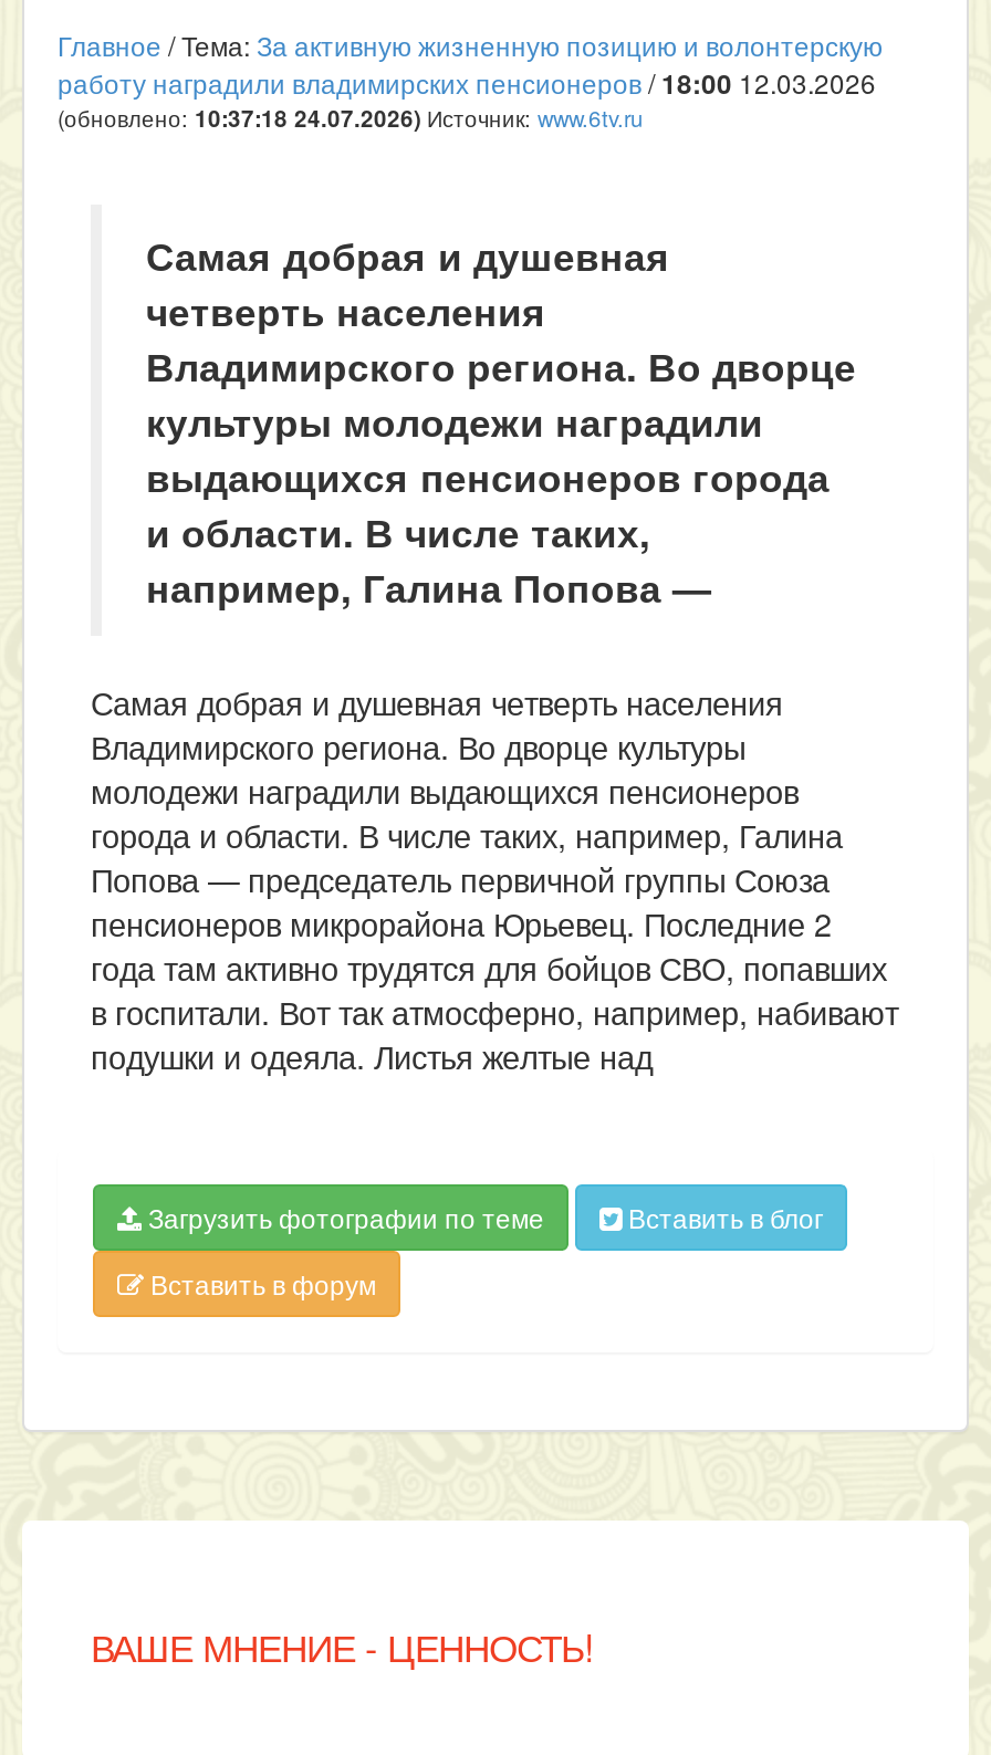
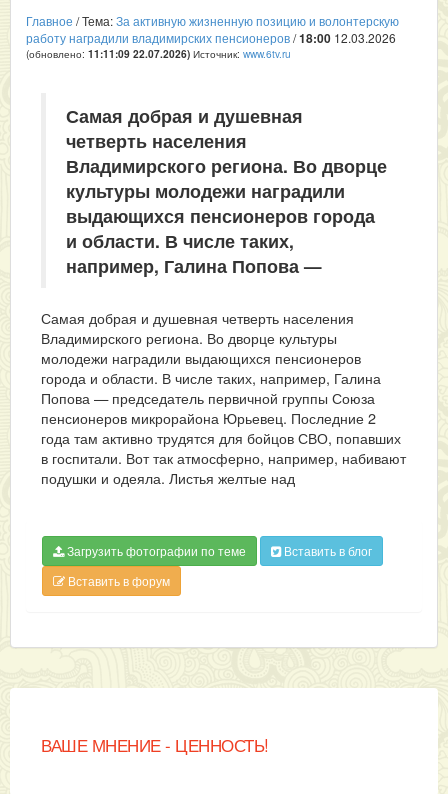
[58,101,644,134] (обновлено: 10:37:18 24.07.2026) Источник: www.6tv.ru -> [26,46,291,61] (обновлено: 11:11:09 22.07.2026) Источник: www.6tv.ru

